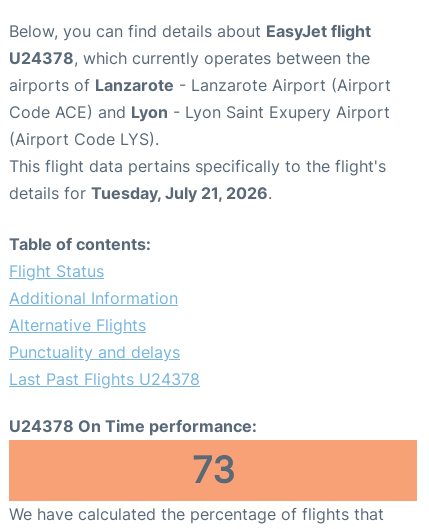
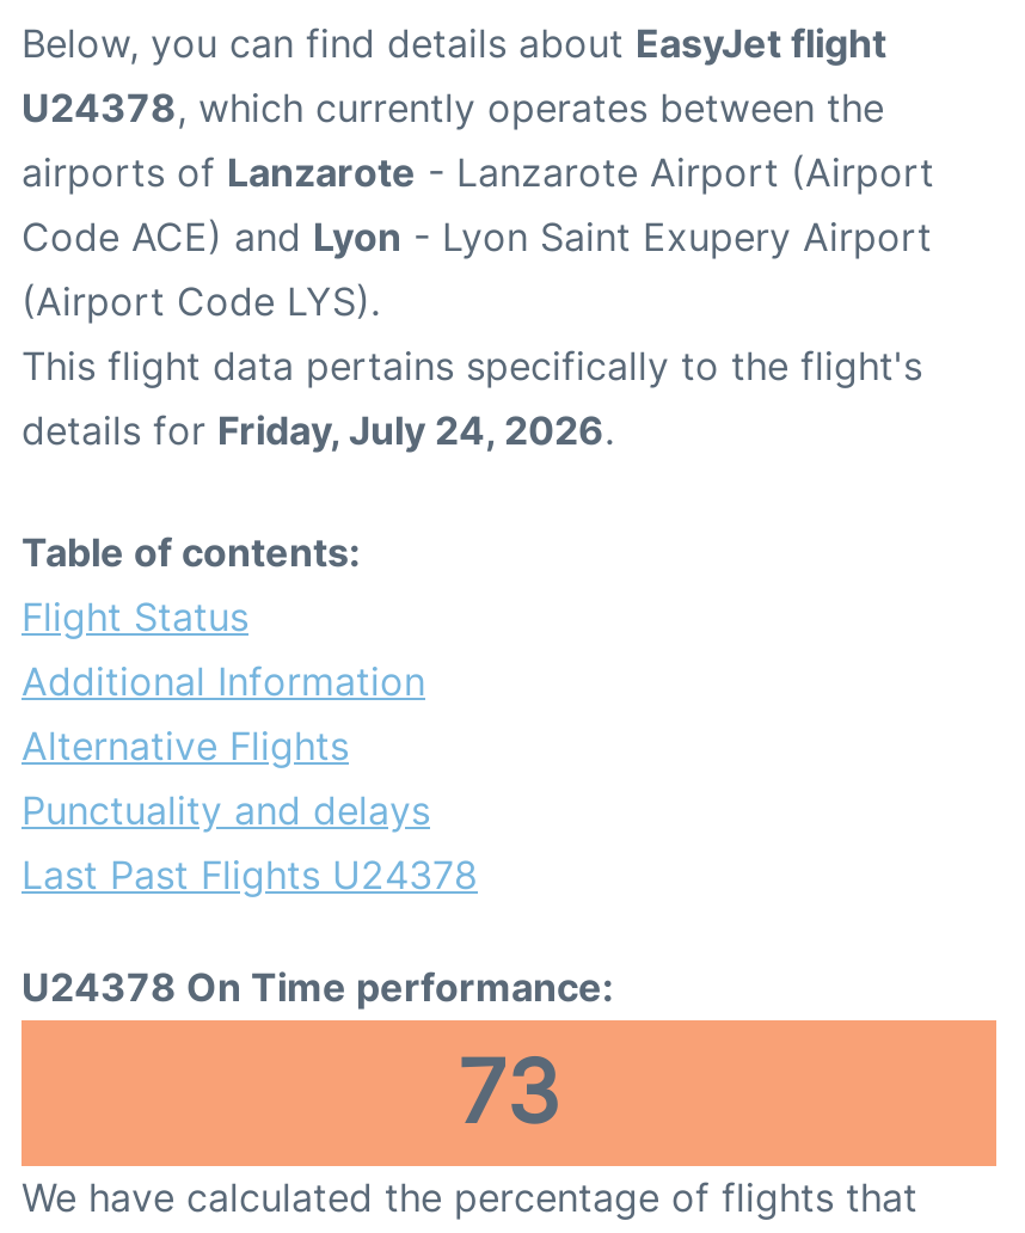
[9,183,272,203] details for Tuesday, July 21, 2026. -> [22,406,614,454] details for Friday, July 24, 2026.

